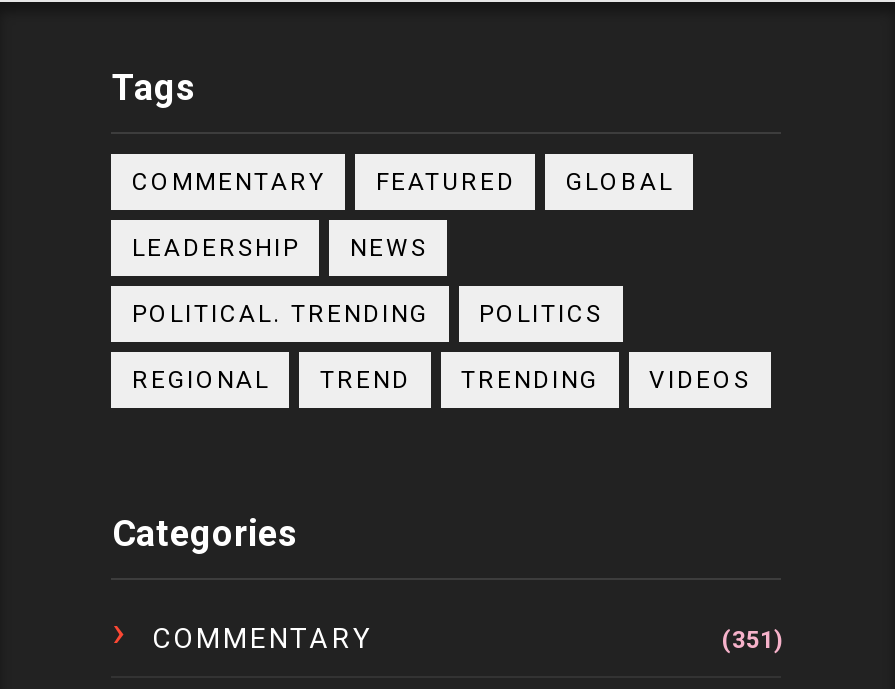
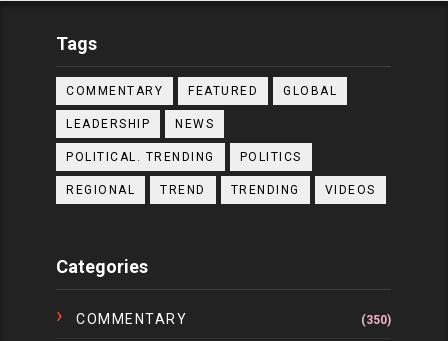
[722,627,782,655] (351) -> [361,313,391,327] (350)

